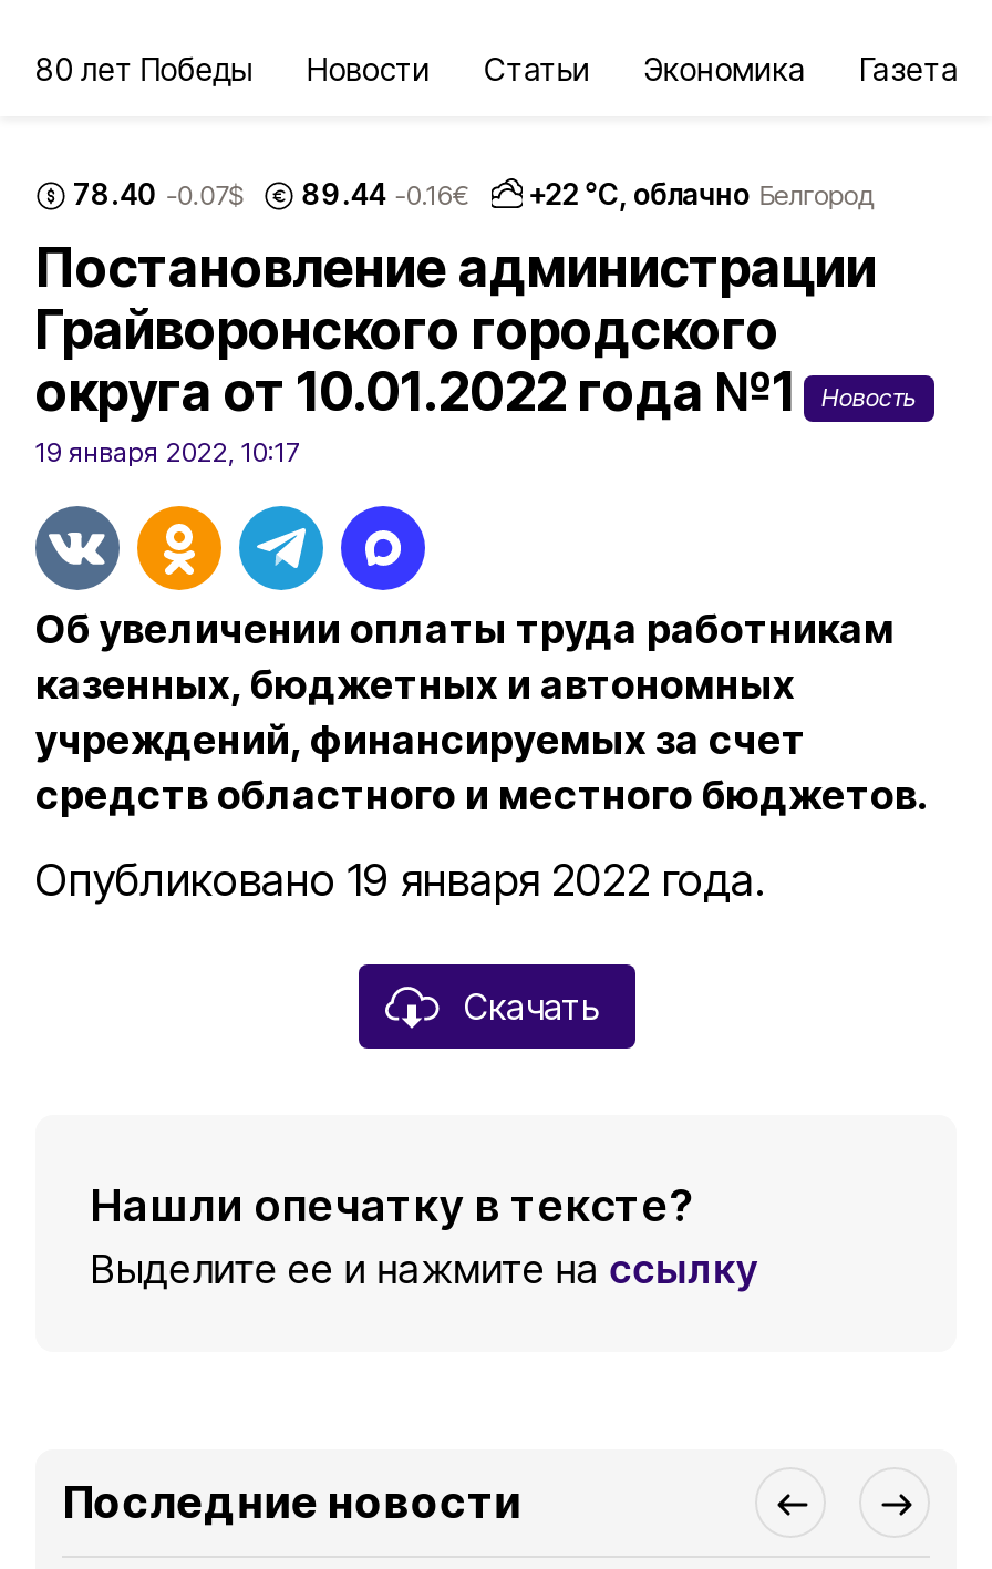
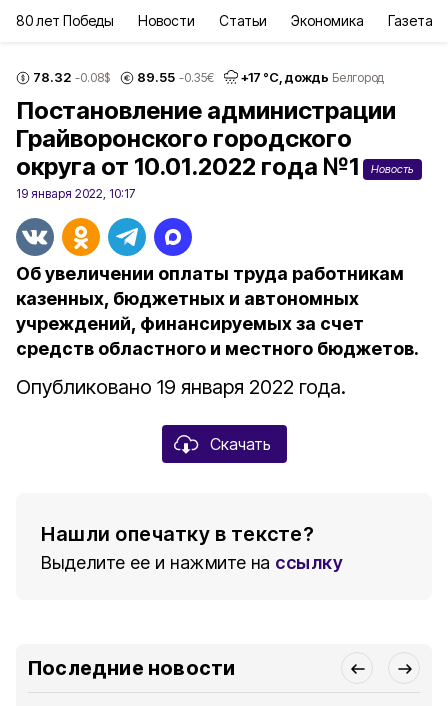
[73,175,242,210] 78.40 -0.07$ -> [33,68,110,84] 78.32 -0.08$
[302,175,469,210] 89.44 -0.16€ -> [137,68,214,84] 89.55 -0.35€
[528,176,873,211] +22 °С, облачно Белгород -> [241,69,384,85] +17 °С, дождь Белгород

